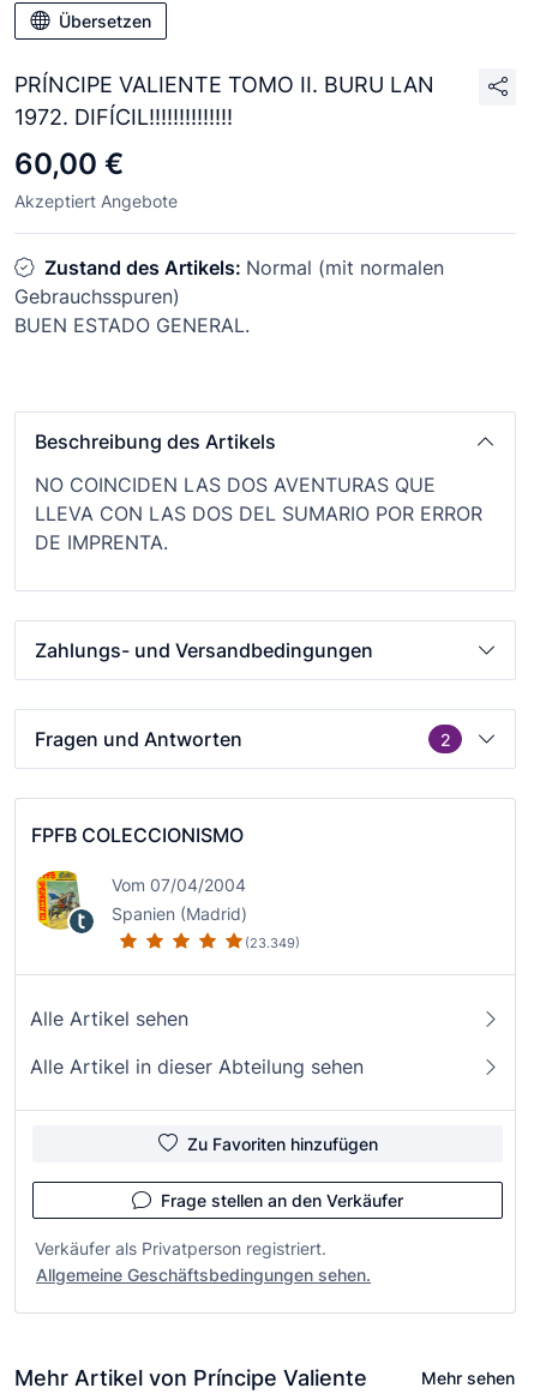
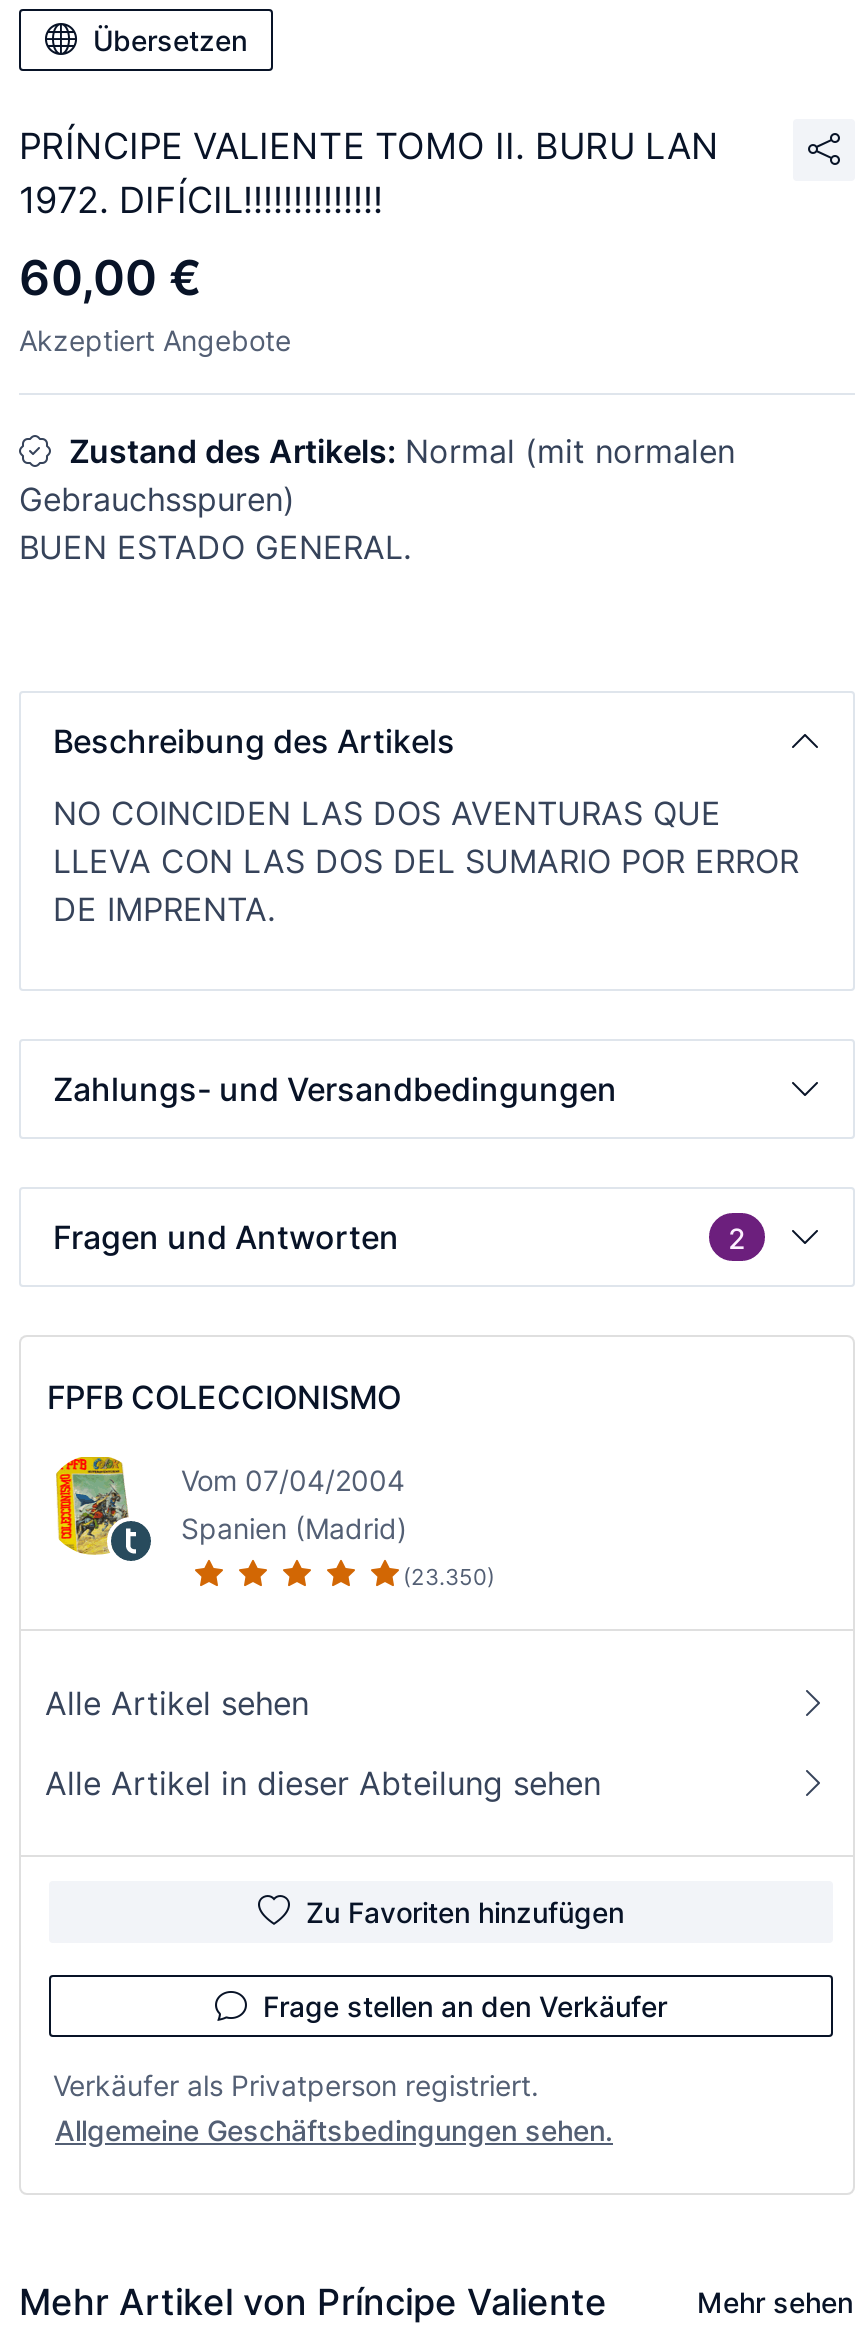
[245,934,300,951] (23.349) -> [403,1562,495,1590] (23.350)

